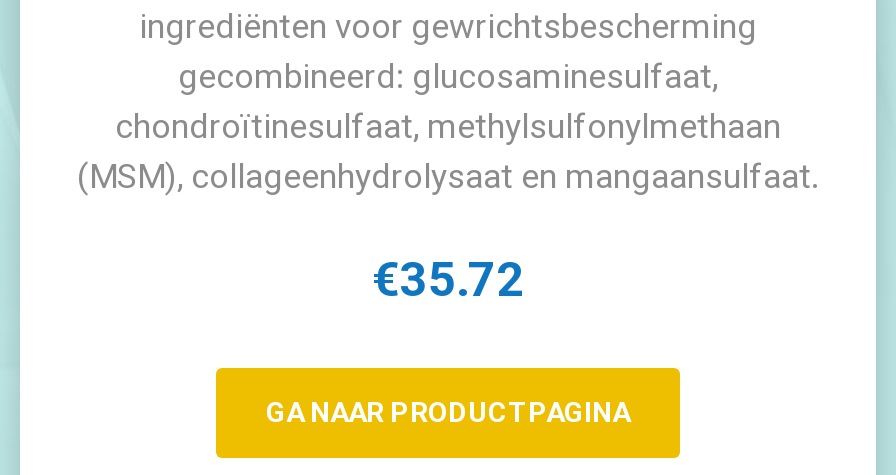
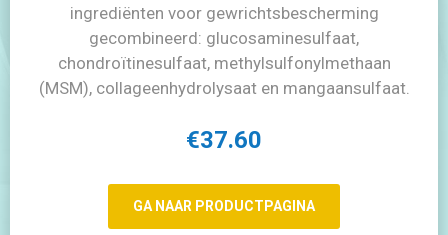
[372,251,524,307] €35.72 -> [186,126,262,154] €37.60

